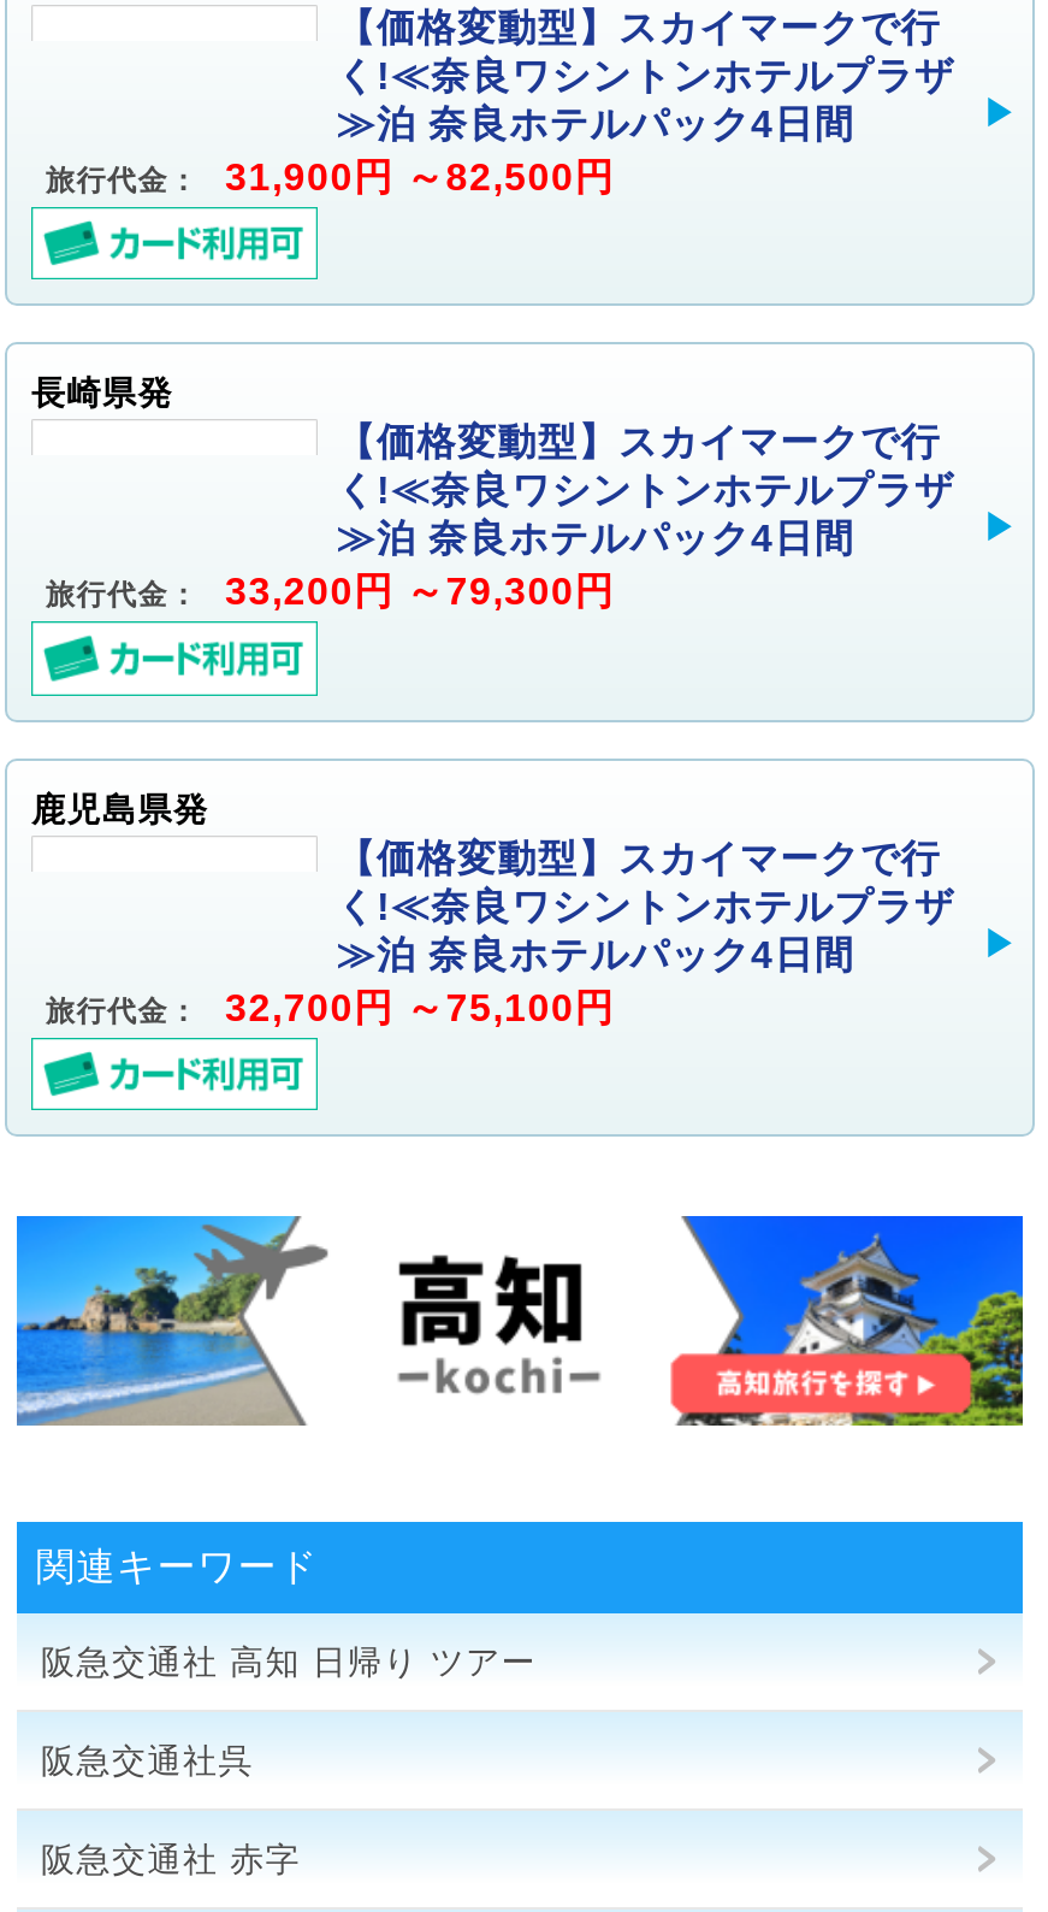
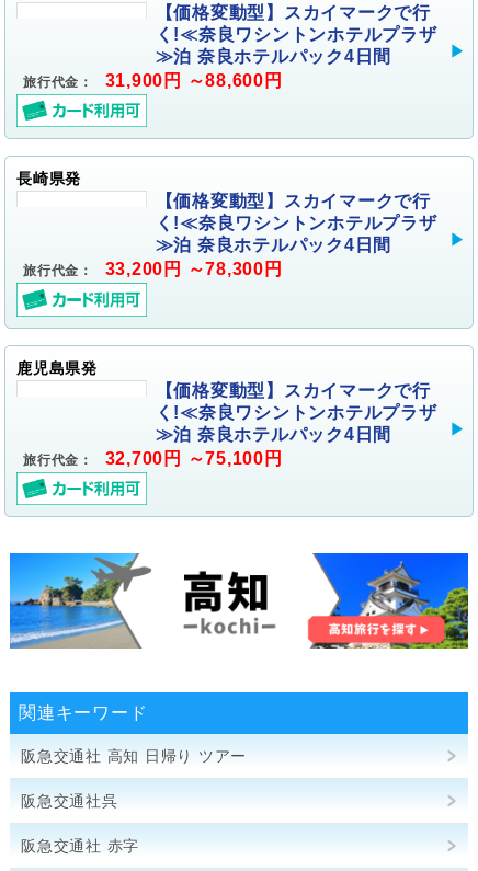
[46,156,615,197] 旅行代金： 31,900円 ～82,500円 -> [23,71,282,90] 旅行代金： 31,900円 ～88,600円
[46,571,615,612] 旅行代金： 33,200円 ～79,300円 -> [23,260,282,279] 旅行代金： 33,200円 ～78,300円

